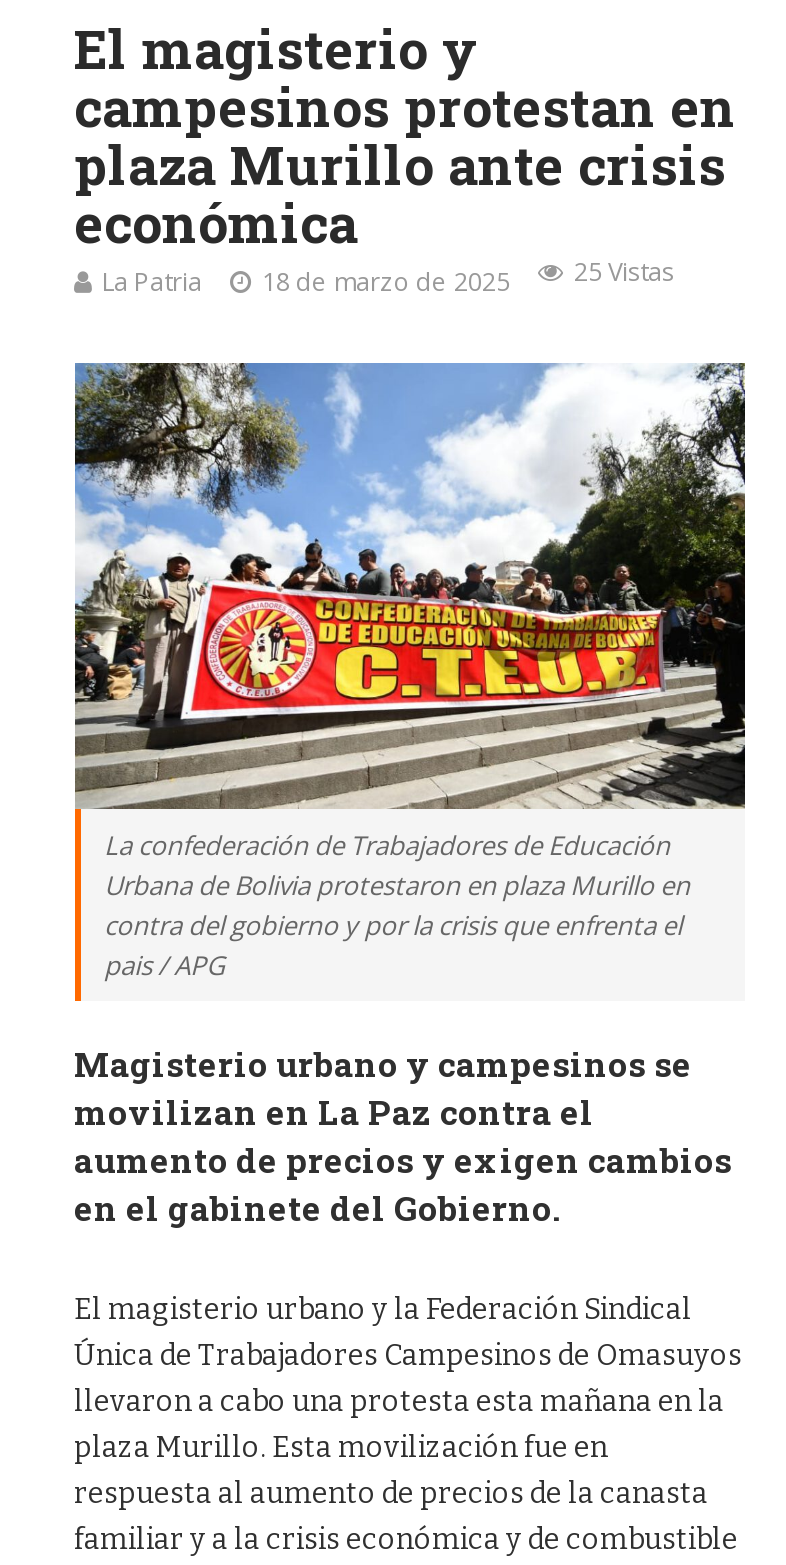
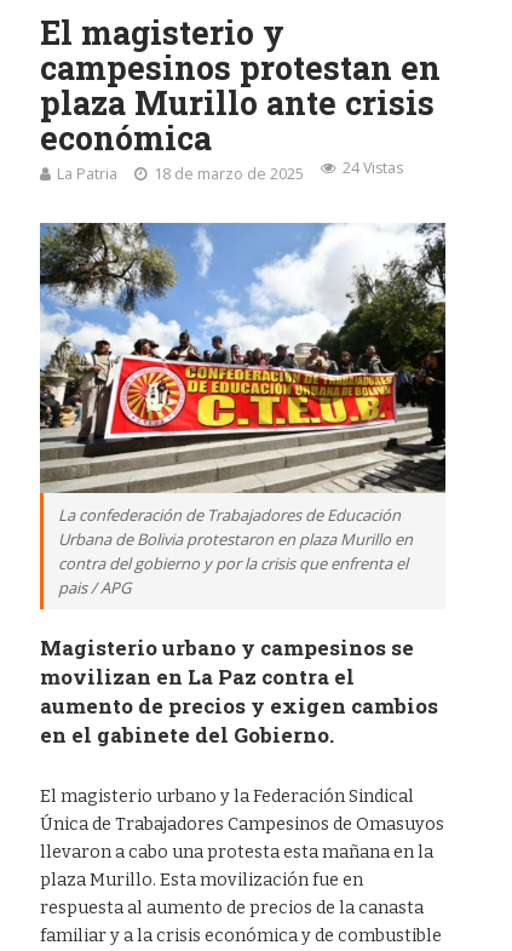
[102,255,674,299] La Patria 18 de marzo de 2025 25 Vistas -> [56,157,402,184] La Patria 18 de marzo de 2025 24 Vistas

